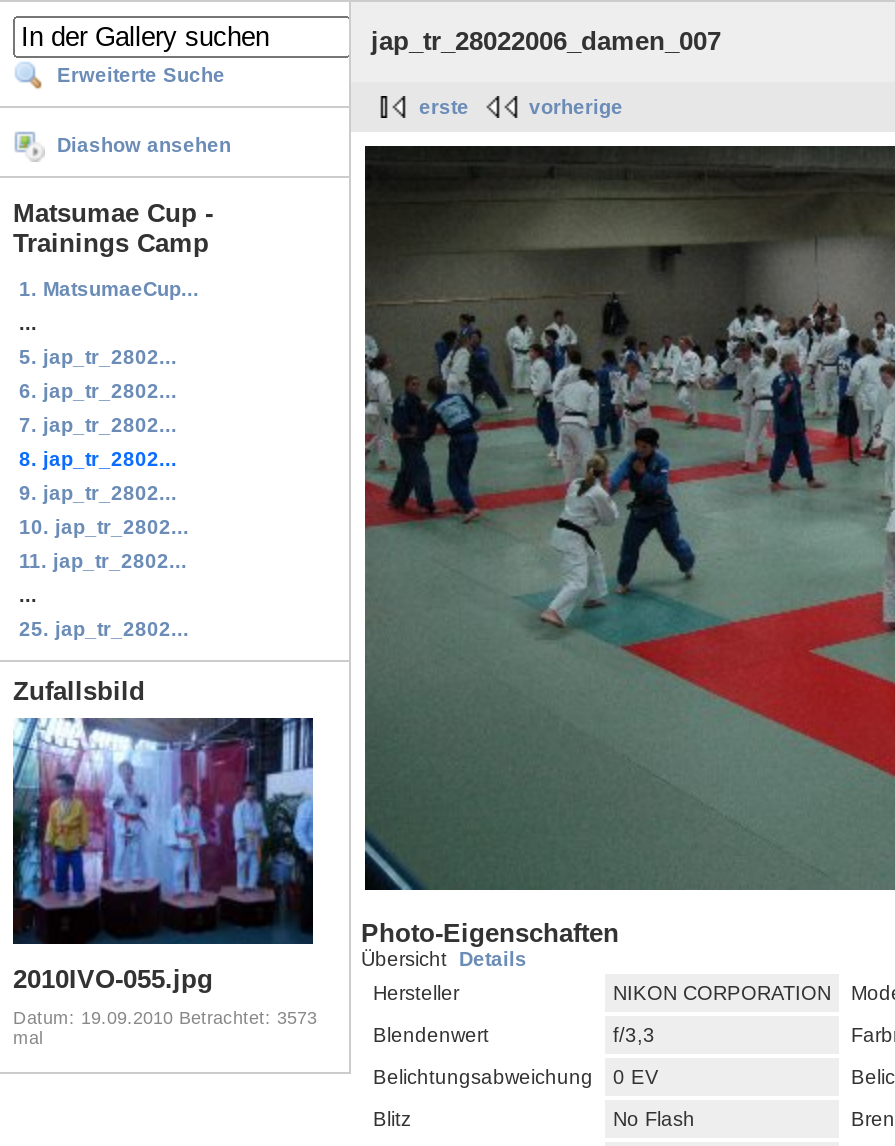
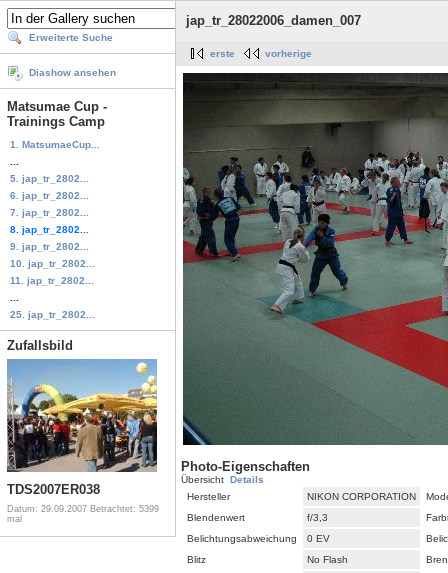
[11,716,315,993] [image] | 2010IVO-055.jpg -> [6,358,158,497] [image] | TDS2007ER038
[13,1008,317,1028] Datum: 19.09.2010 Betrachtet: 3573 -> [7,504,159,514] Datum: 29.09.2007 Betrachtet: 5399

